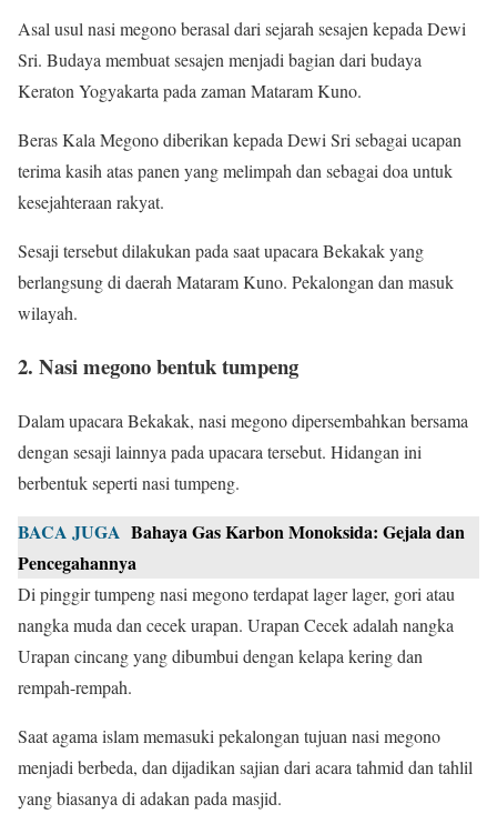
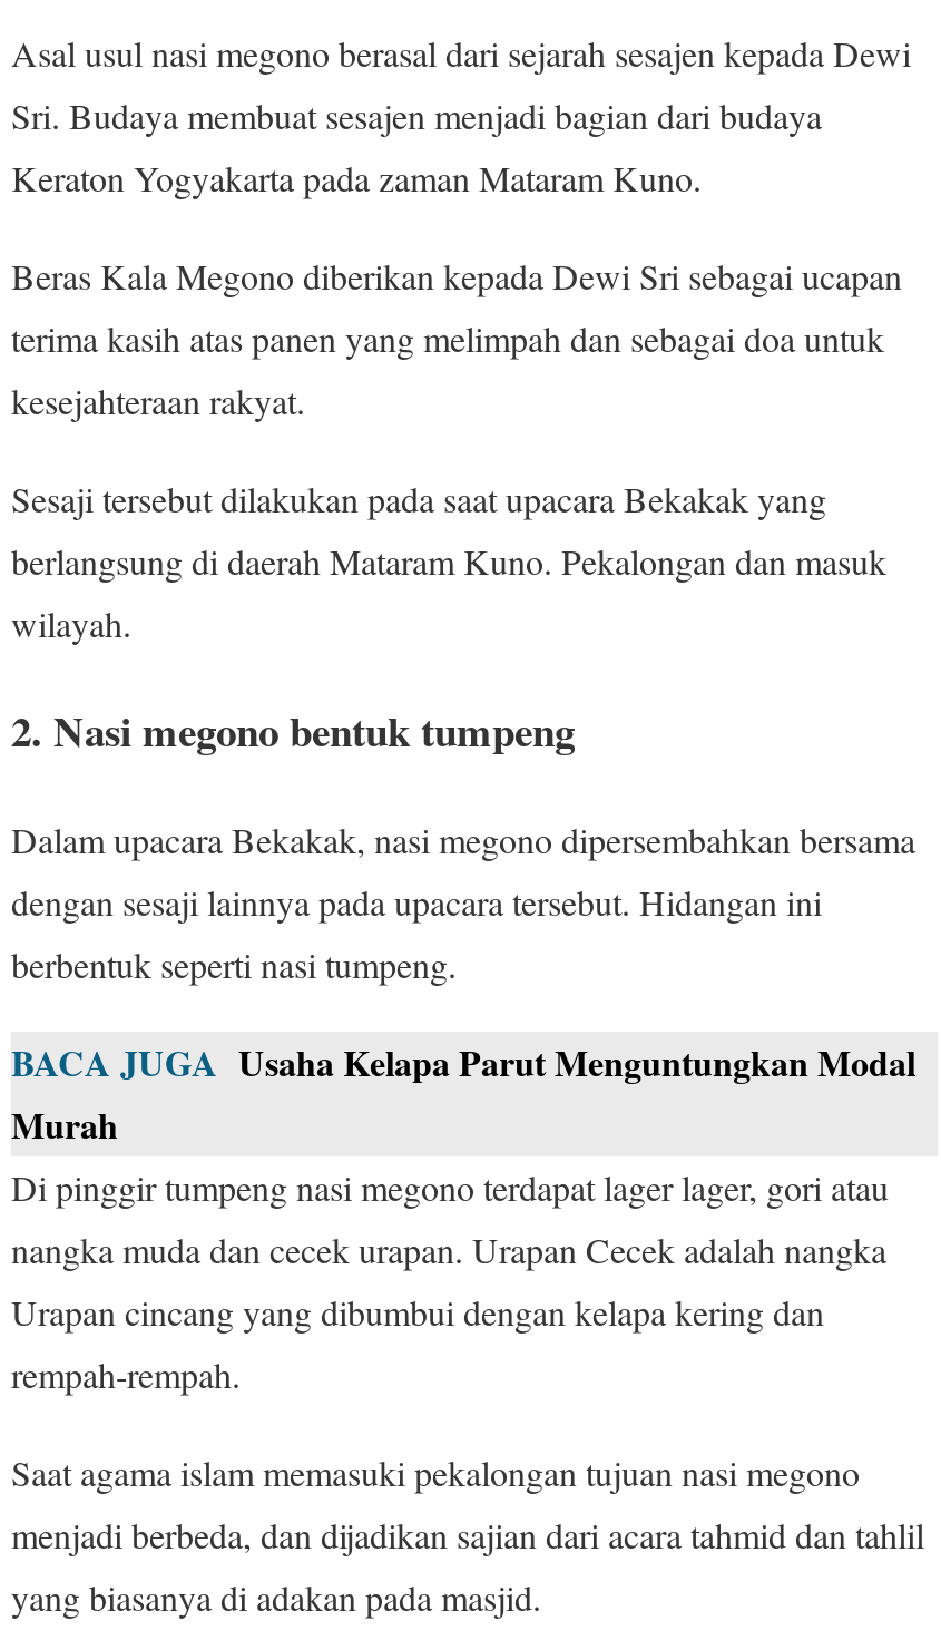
[18,519,465,575] BACA JUGA Bahaya Gas Karbon Monoksida: Gejala dan | Pencegahannya -> [11,1036,915,1150] BACA JUGA Usaha Kelapa Parut Menguntungkan Modal | Murah

